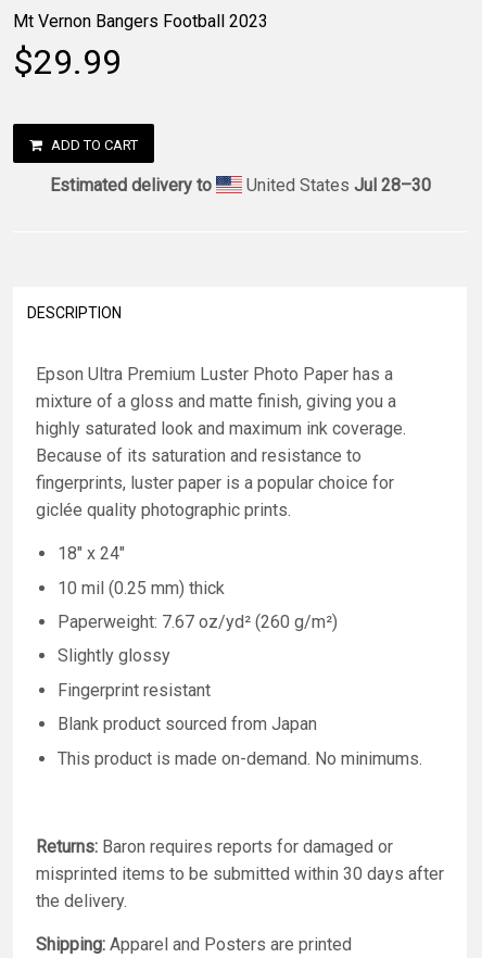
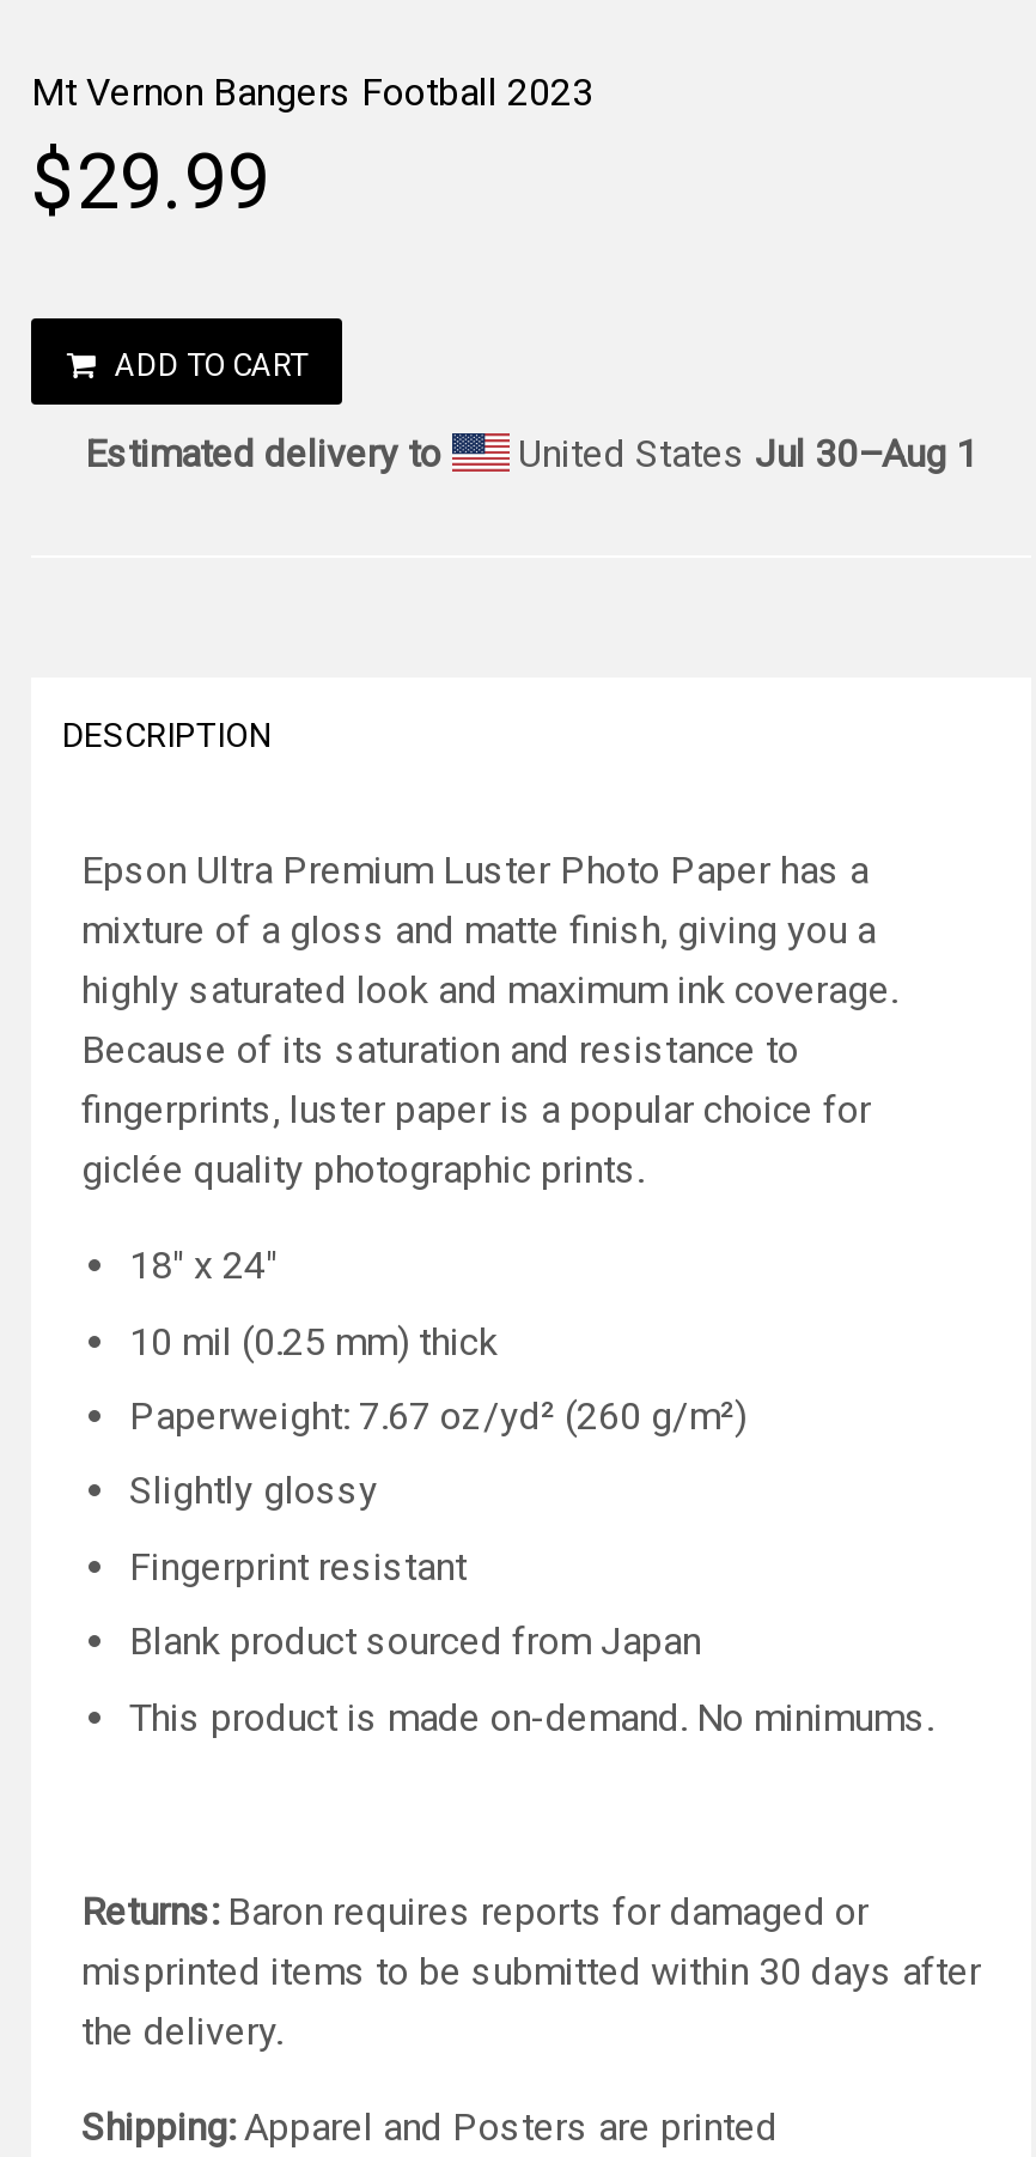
[242,175,430,196] United States Jul 28–30 -> [508,431,977,477] United States Jul 30–Aug 1

